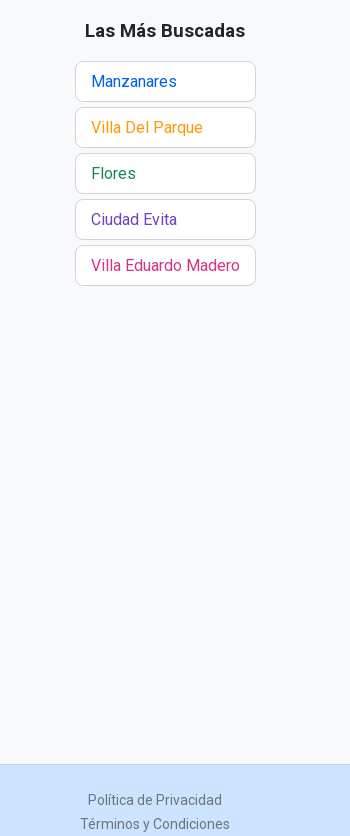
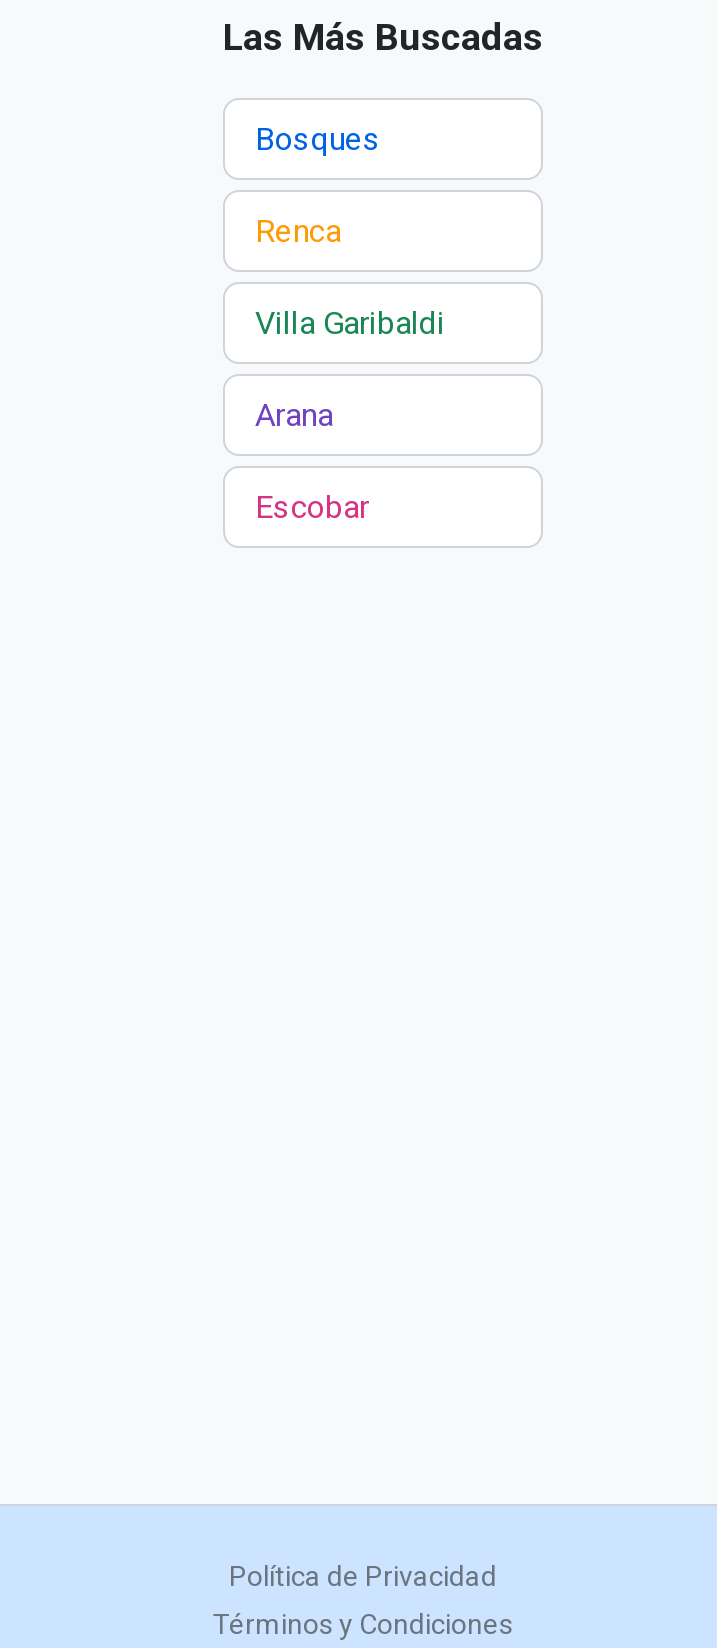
[90,72,176,91] Manzanares -> [255,120,381,158] Bosques
[90,118,202,137] Villa Del Parque -> [255,212,341,250] Renca
[90,164,135,183] Flores -> [255,304,445,342] Villa Garibaldi
[90,210,176,229] Ciudad Evita -> [255,396,333,434] Arana
[90,256,239,275] Villa Eduardo Madero -> [255,488,369,526] Escobar

